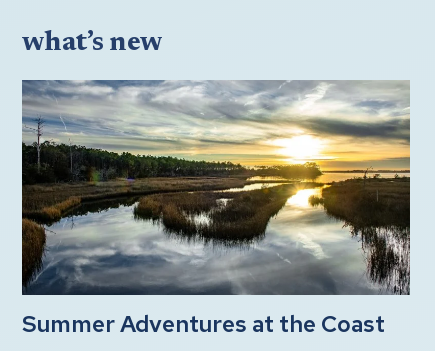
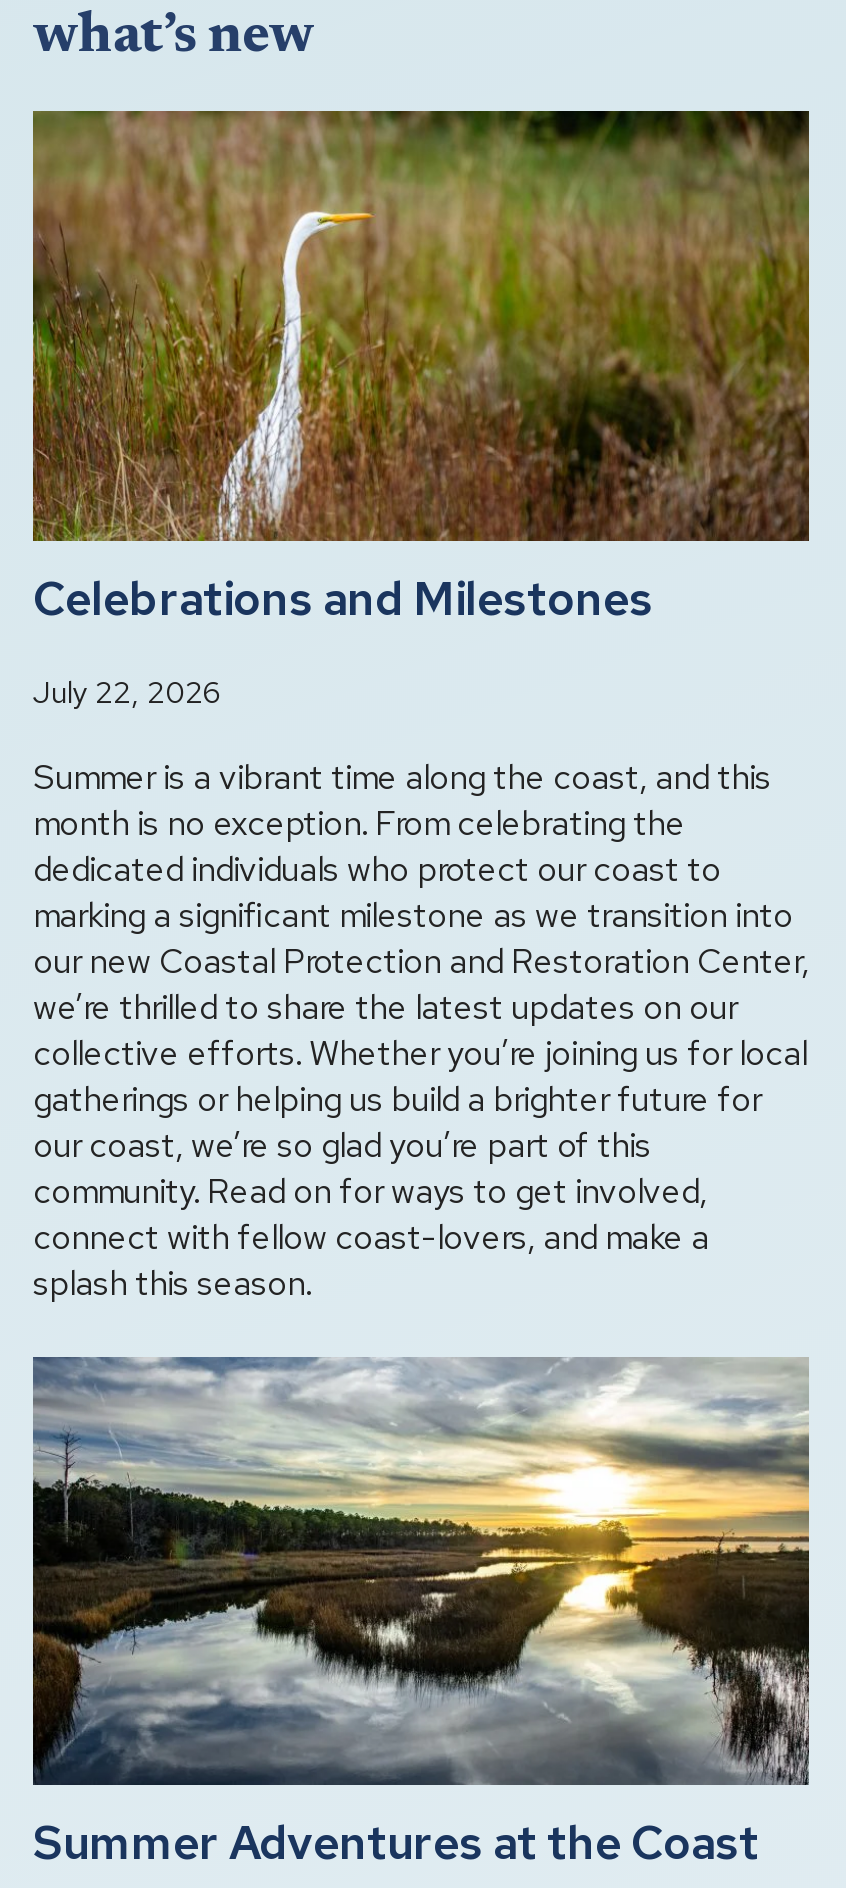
none -> [31,109,811,1304] [image] | Celebrations and Milestones | July 22, 2026 | Summer is a vibrant time along the coast, and this | month is no exception. From celebrating the | dedicated individuals who protect our coast to | marking a significant milestone as we transition into | our new Coastal Protection and Restoration Center, | we’re thrilled to share the latest updates on our | collective efforts. Whether you’re joining us for local | gatherings or helping us build a brighter future for | our coast, we’re so glad you’re part of this | community. Read on for ways to get involved, | connect with fellow coast-lovers, and make a | splash this season.

